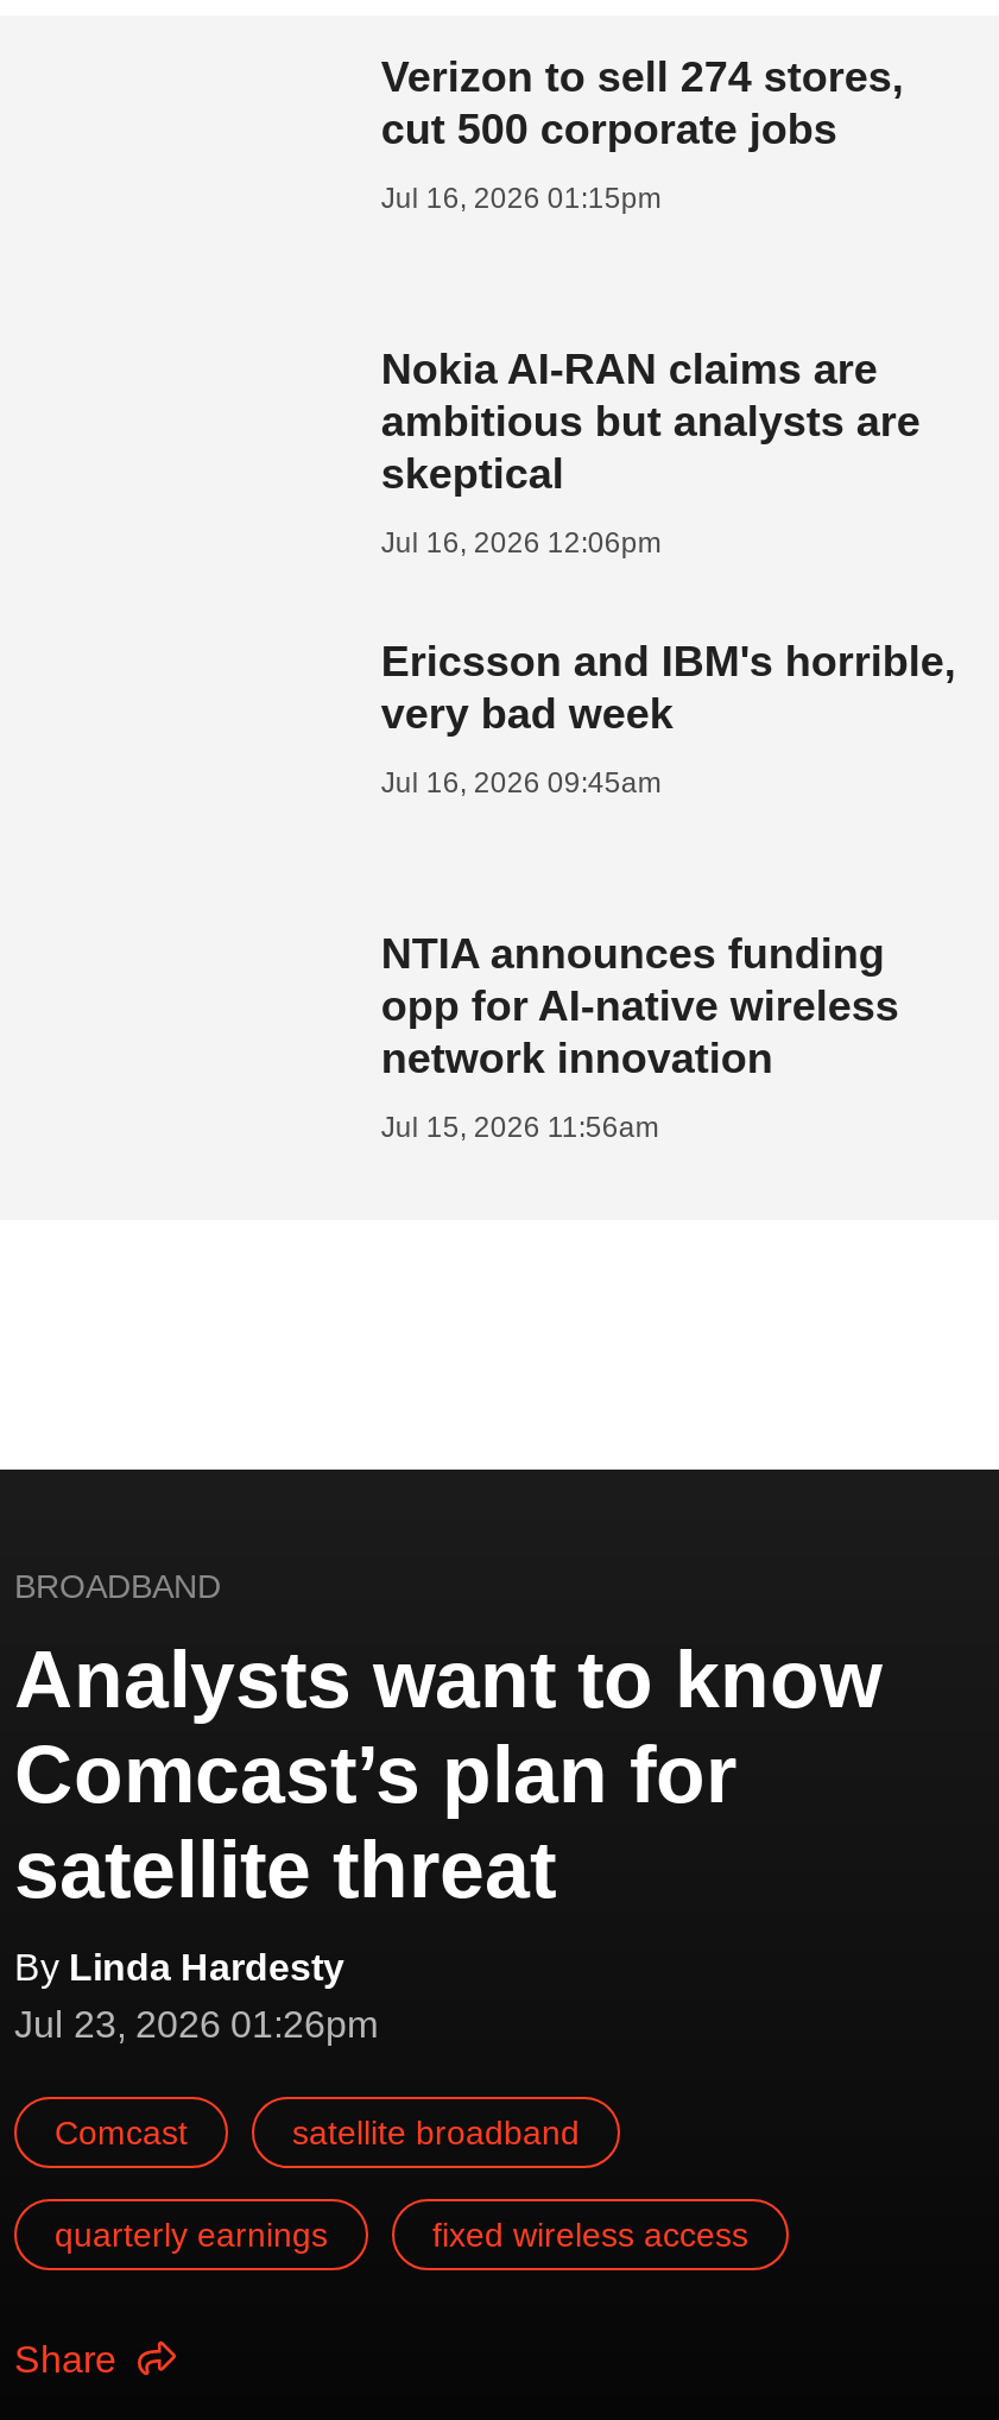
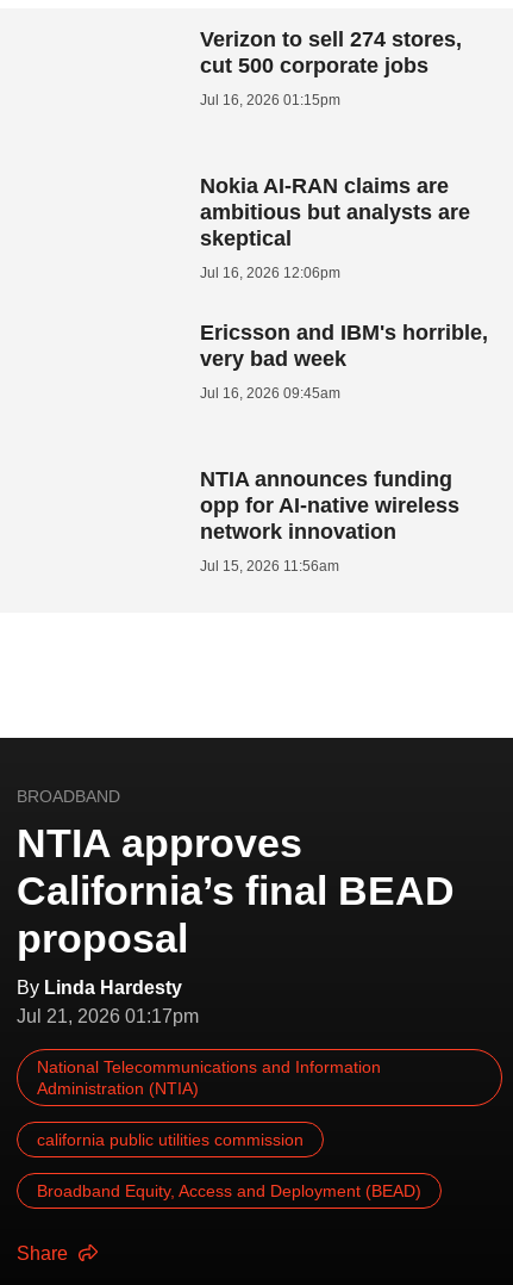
[14,1634,881,1915] Analysts want to know | Comcast’s plan for | satellite threat -> [17,821,455,961] NTIA approves | California’s final BEAD | proposal
[14,2005,748,2255] Jul 23, 2026 01:26pm | Comcast | satellite broadband | quarterly earnings | fixed wireless access -> [17,1007,421,1201] Jul 21, 2026 01:17pm | National Telecommunications and Information | Administration (NTIA) | california public utilities commission | Broadband Equity, Access and Deployment (BEAD)

